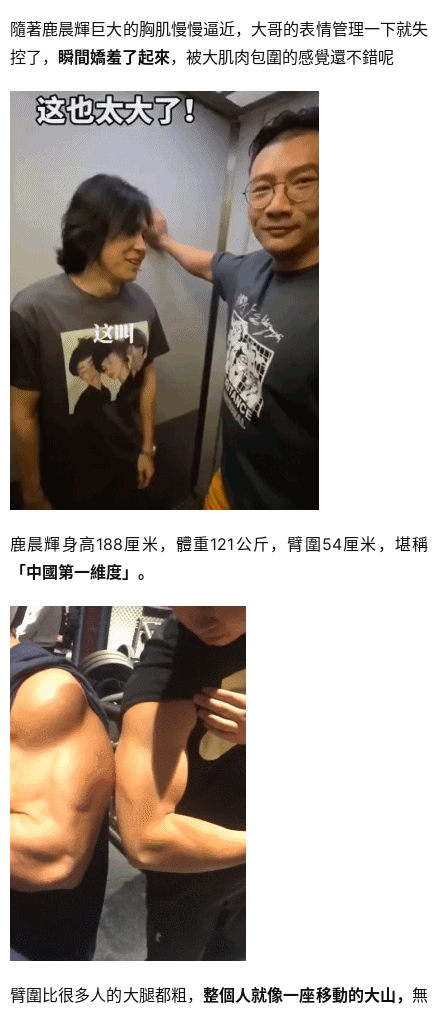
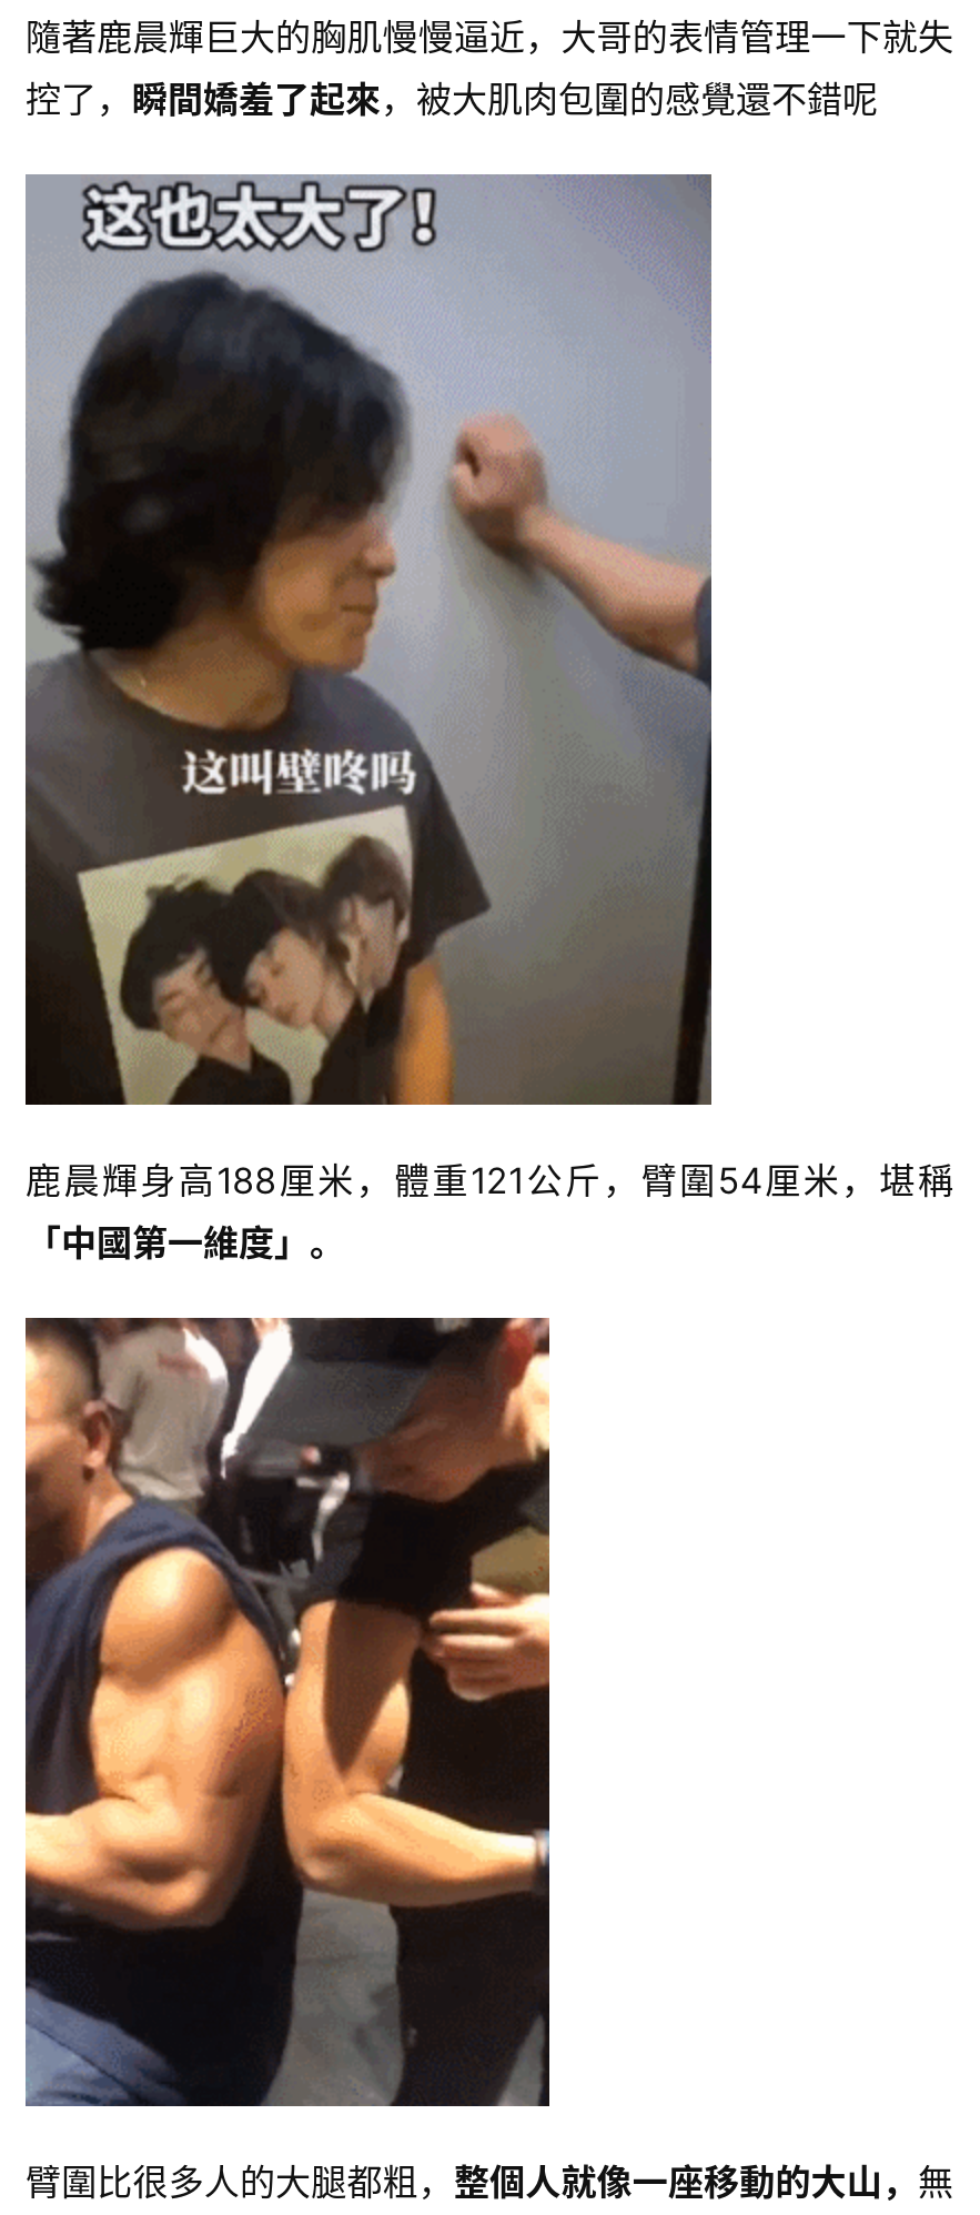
[10,90,320,511] [image] -> [26,174,711,1107] [image]
[9,606,247,962] [image] -> [23,1316,552,2108] [image]

